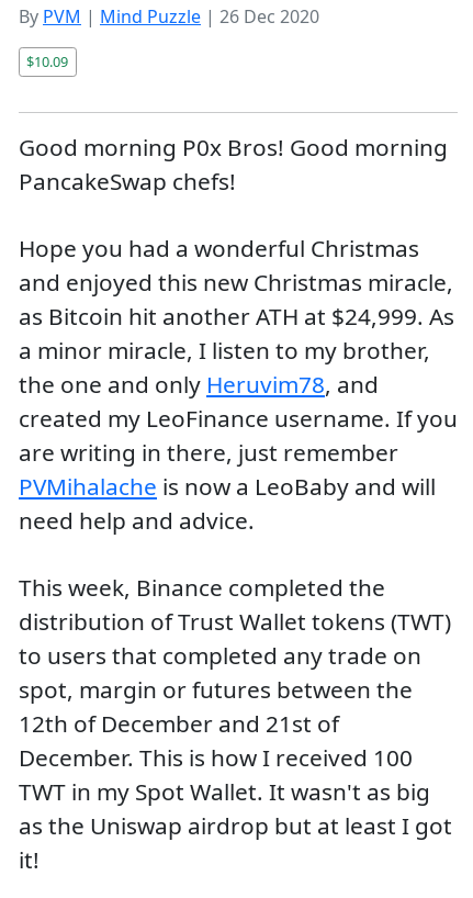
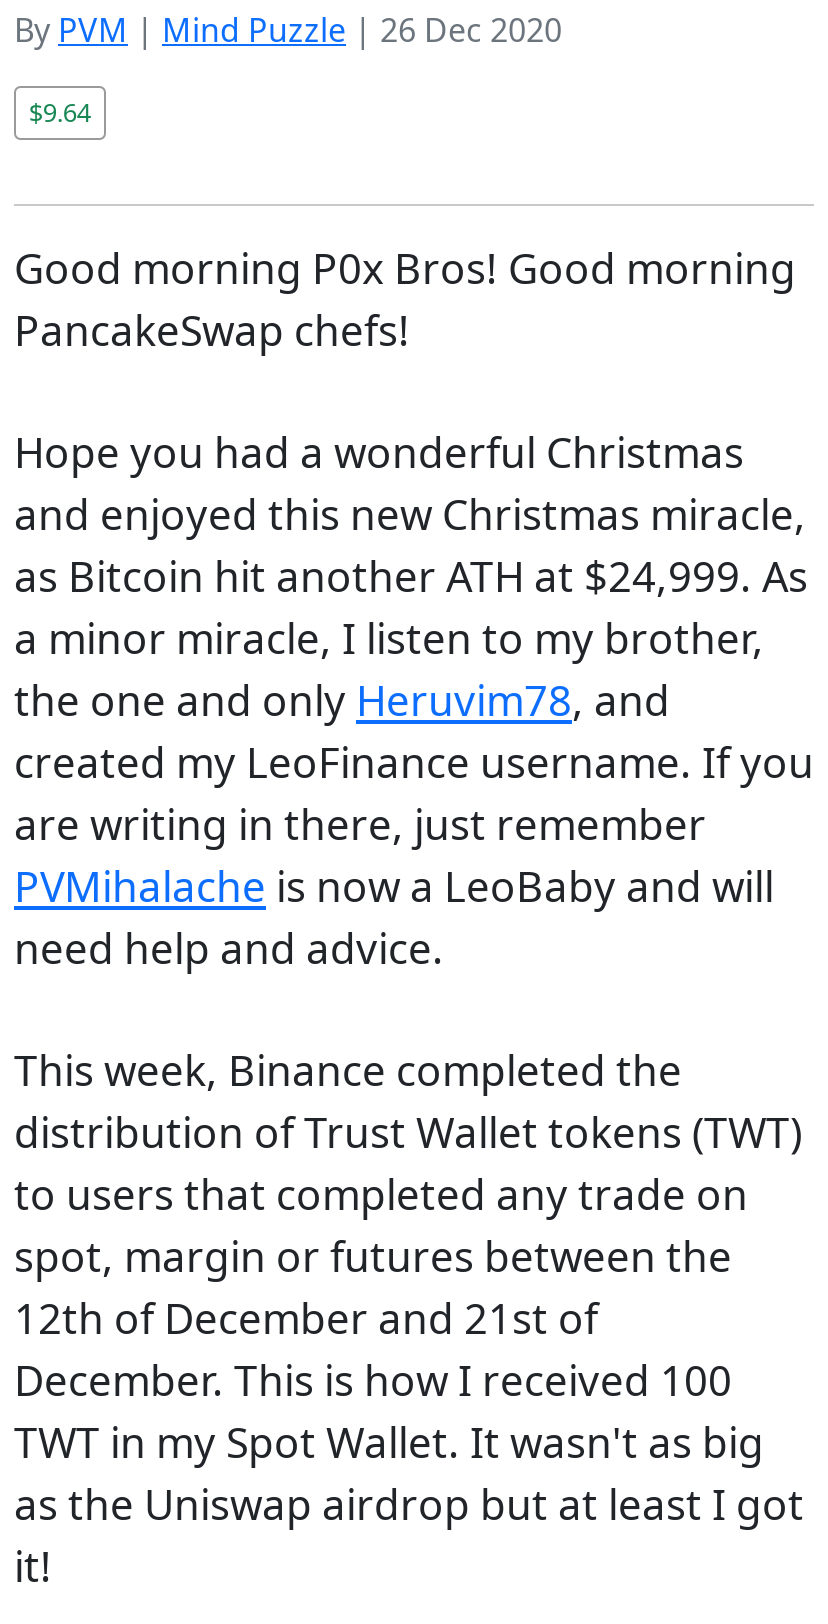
[27,51,68,71] $10.09 -> [29,94,91,130] $9.64

